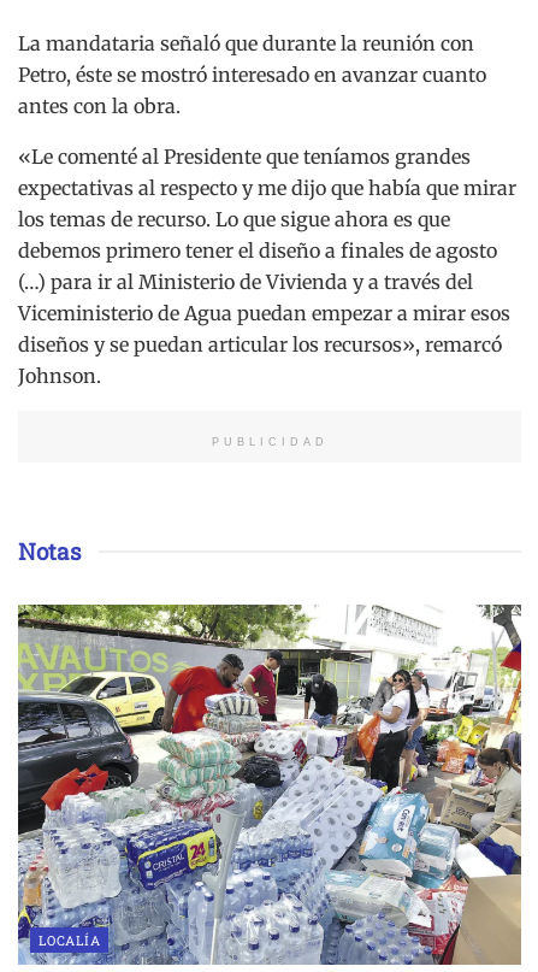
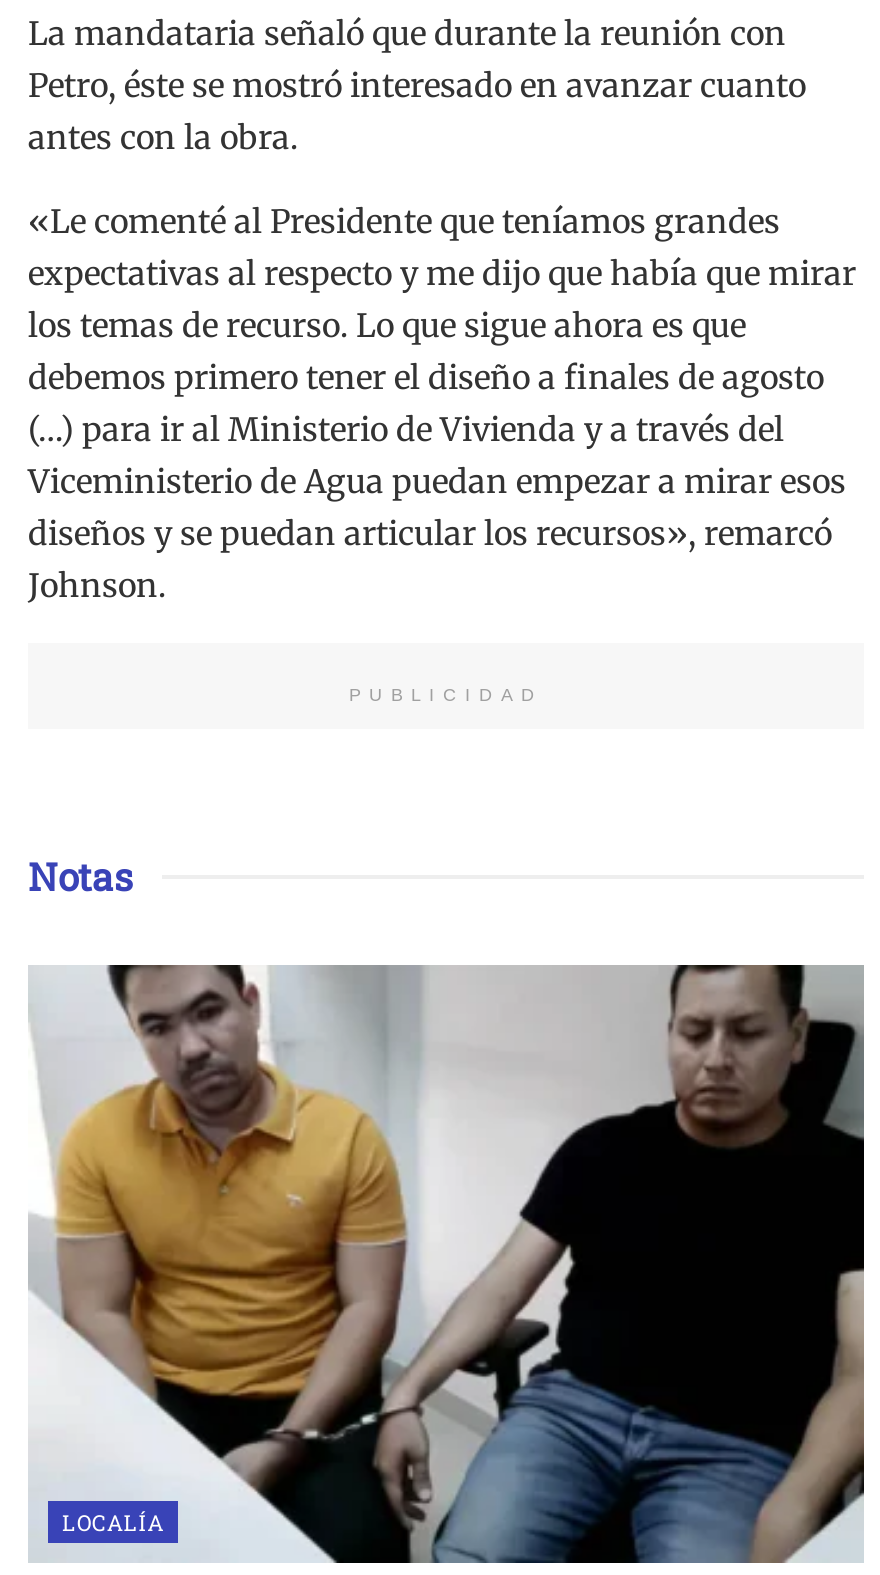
[17,603,522,966] [image] -> [28,963,866,1565] [image]

